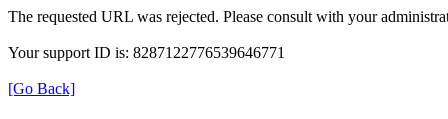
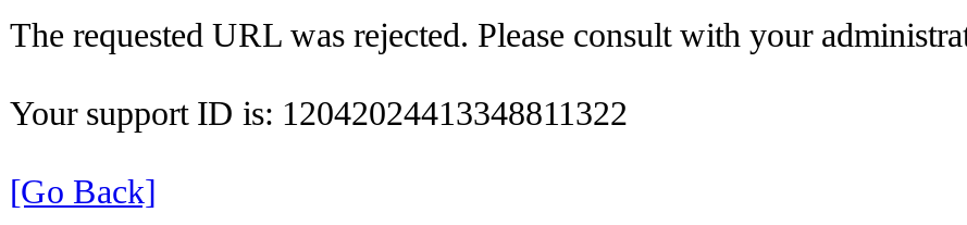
[8,44,285,61] Your support ID is: 8287122776539646771 -> [10,95,628,132] Your support ID is: 12042024413348811322

